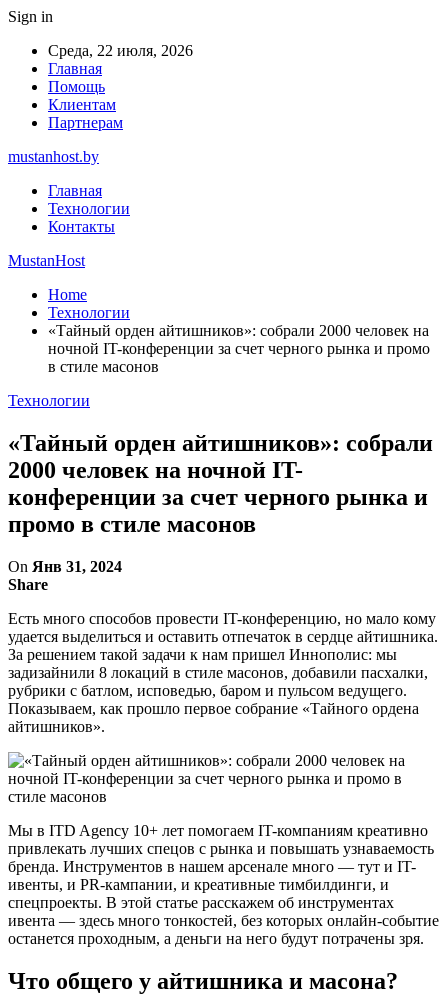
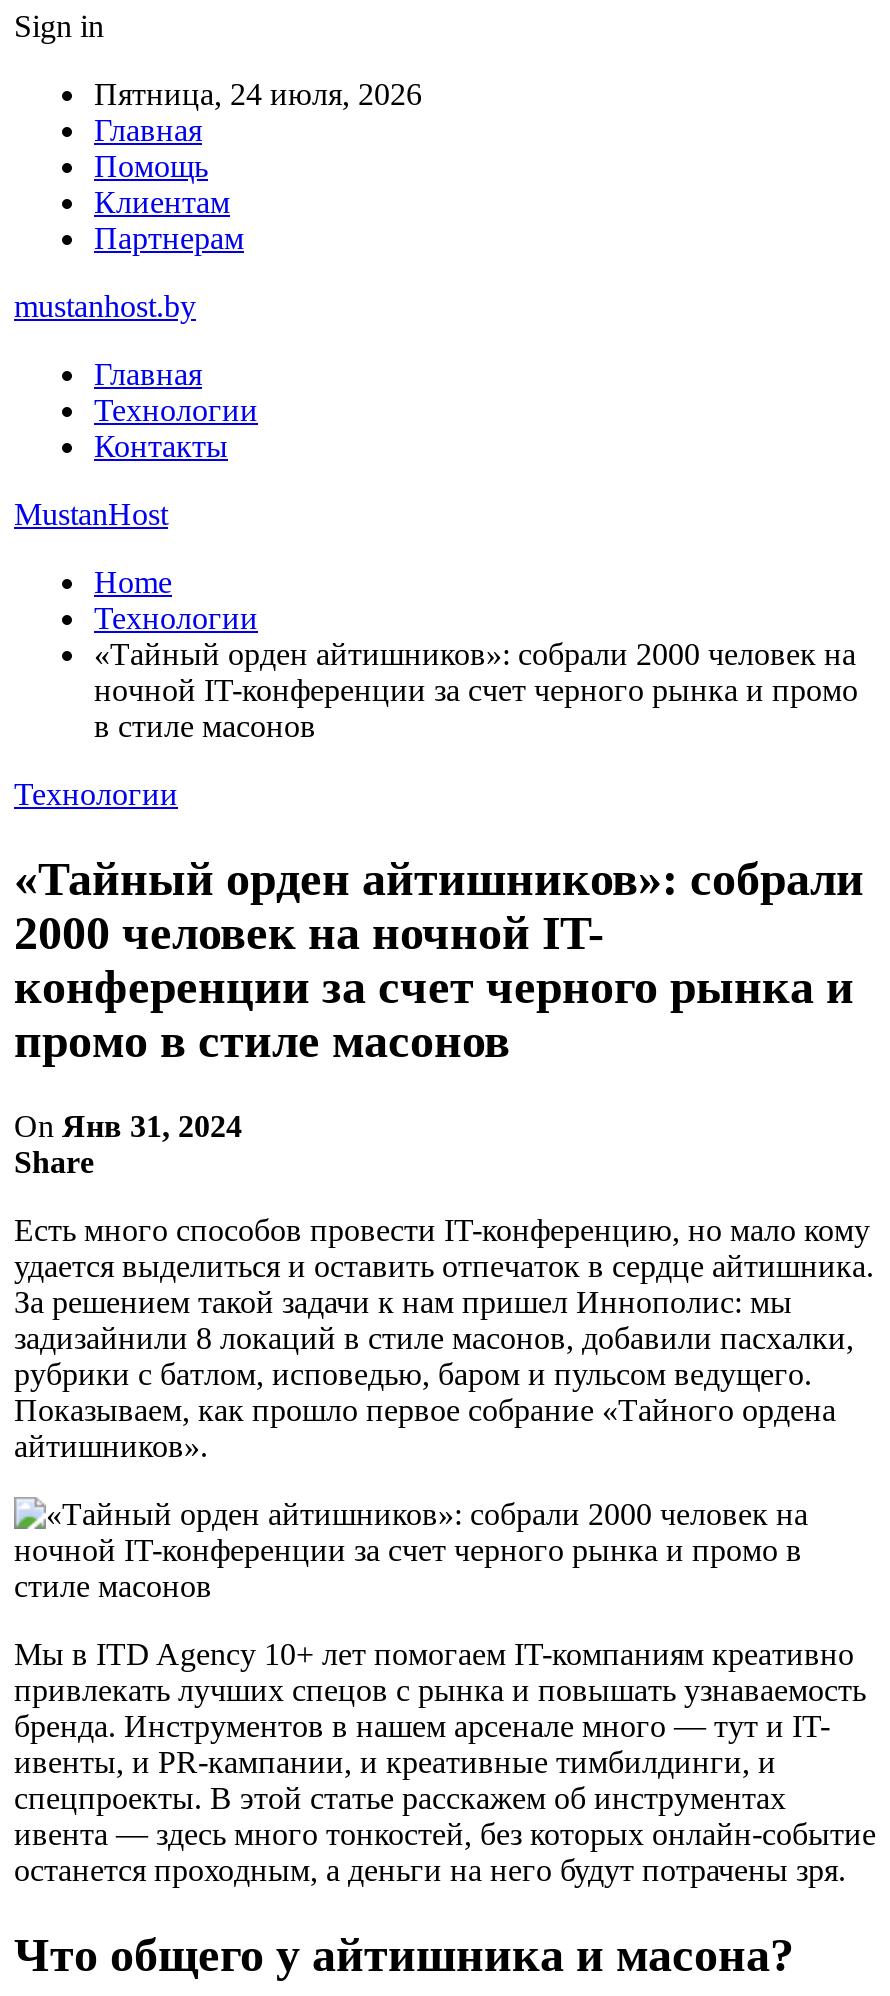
[48,42,193,59] Среда, 22 июля, 2026 -> [94,77,422,111] Пятница, 24 июля, 2026

